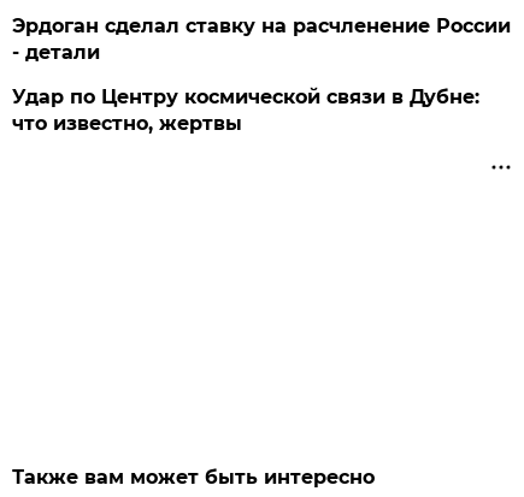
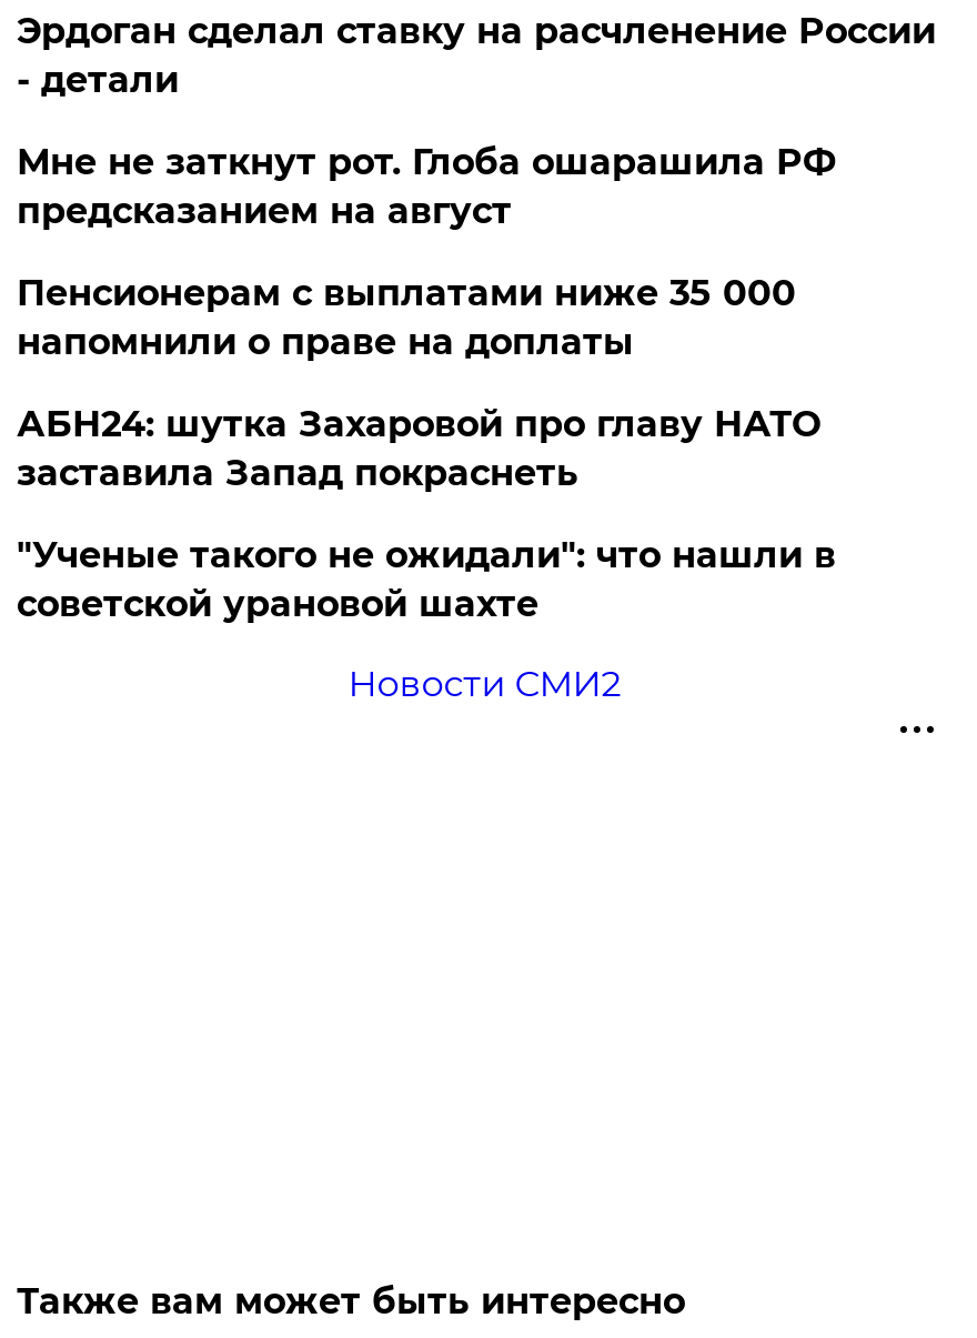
[13,85,480,135] Удар по Центру космической связи в Дубне: | что известно, жертвы -> [16,141,836,705] Мне не заткнут рот. Глоба ошарашила РФ | предсказанием на август | Пенсионерам с выплатами ниже 35 000 | напомнили о праве на доплаты | АБН24: шутка Захаровой про главу НАТО | заставила Запад покраснеть | "Ученые такого не ожидали": что нашли в | советской урановой шахте | Новости СМИ2

